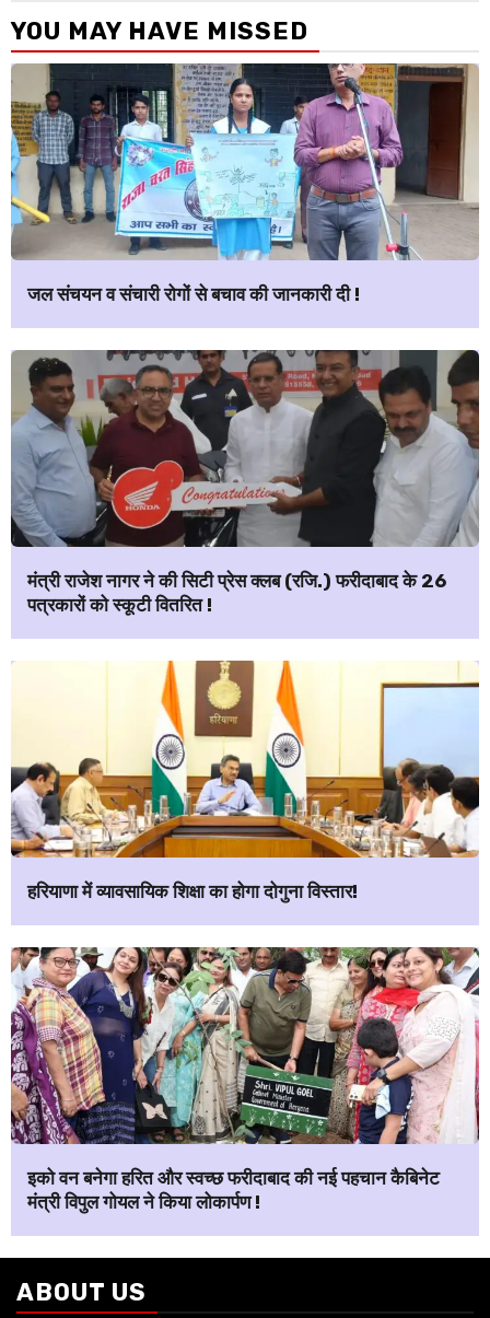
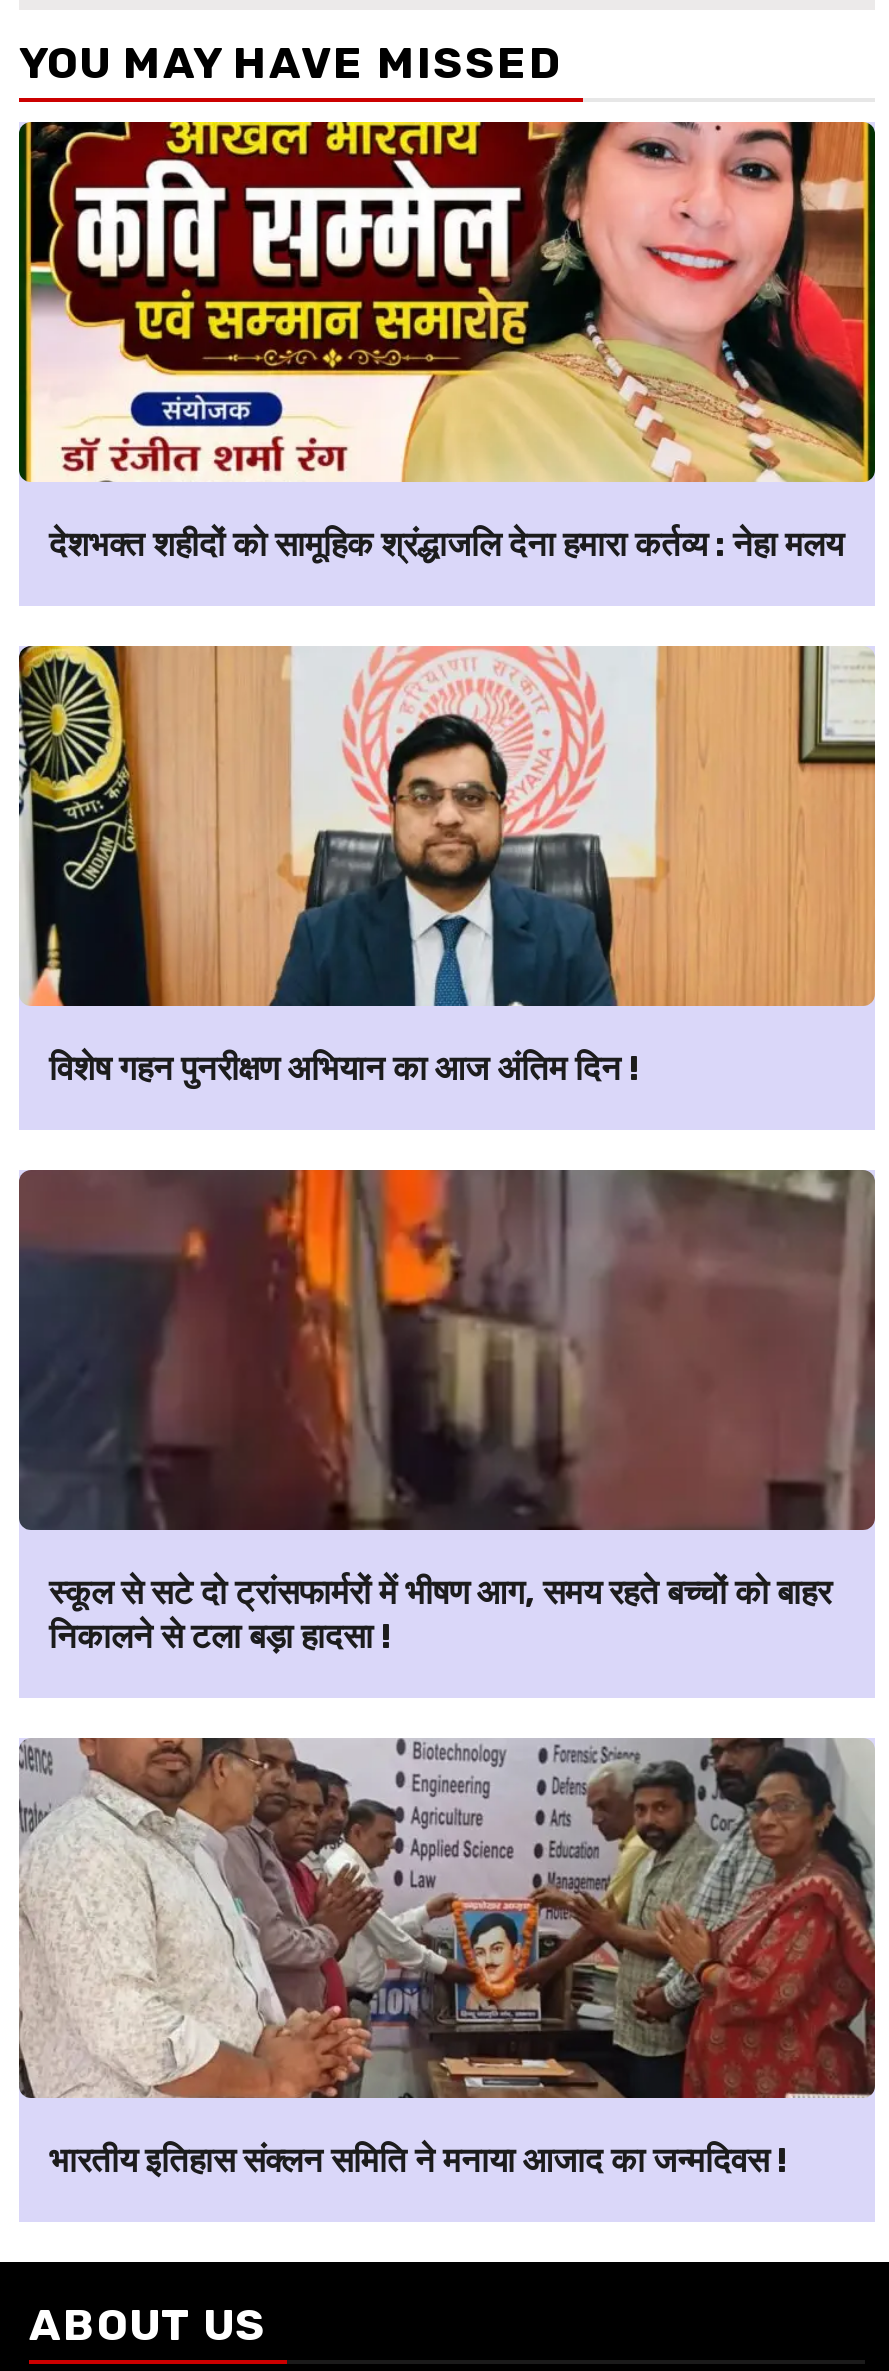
[10,62,479,306] [image] | जल संचयन व संचारी रोगों से बचाव की जानकारी दी ! -> [17,120,877,565] [image] | देशभक्त शहीदों को सामूहिक श्रंद्धाजलि देना हमारा कर्तव्य : नेहा मलय
[10,349,480,616] [image] | मंत्री राजेश नागर ने की सिटी प्रेस क्लब (रजि.) फरीदाबाद के 26 | पत्रकारों को स्कूटी वितरित ! -> [19,644,877,1089] [image] | विशेष गहन पुनरीक्षण अभियान का आज अंतिम दिन !
[10,660,479,903] [image] | हरियाणा में व्यावसायिक शिक्षा का होगा दोगुना विस्तार! -> [17,1168,877,1657] [image] | स्कूल से सटे दो ट्रांसफार्मरों में भीषण आग, समय रहते बच्चों को बाहर | निकालने से टला बड़ा हादसा !
[11,946,479,1213] [image] | इको वन बनेगा हरित और स्वच्छ फरीदाबाद की नई पहचान कैबिनेट | मंत्री विपुल गोयल ने किया लोकार्पण ! -> [17,1736,875,2181] [image] | भारतीय इतिहास संक्लन समिति ने मनाया आजाद का जन्मदिवस !

